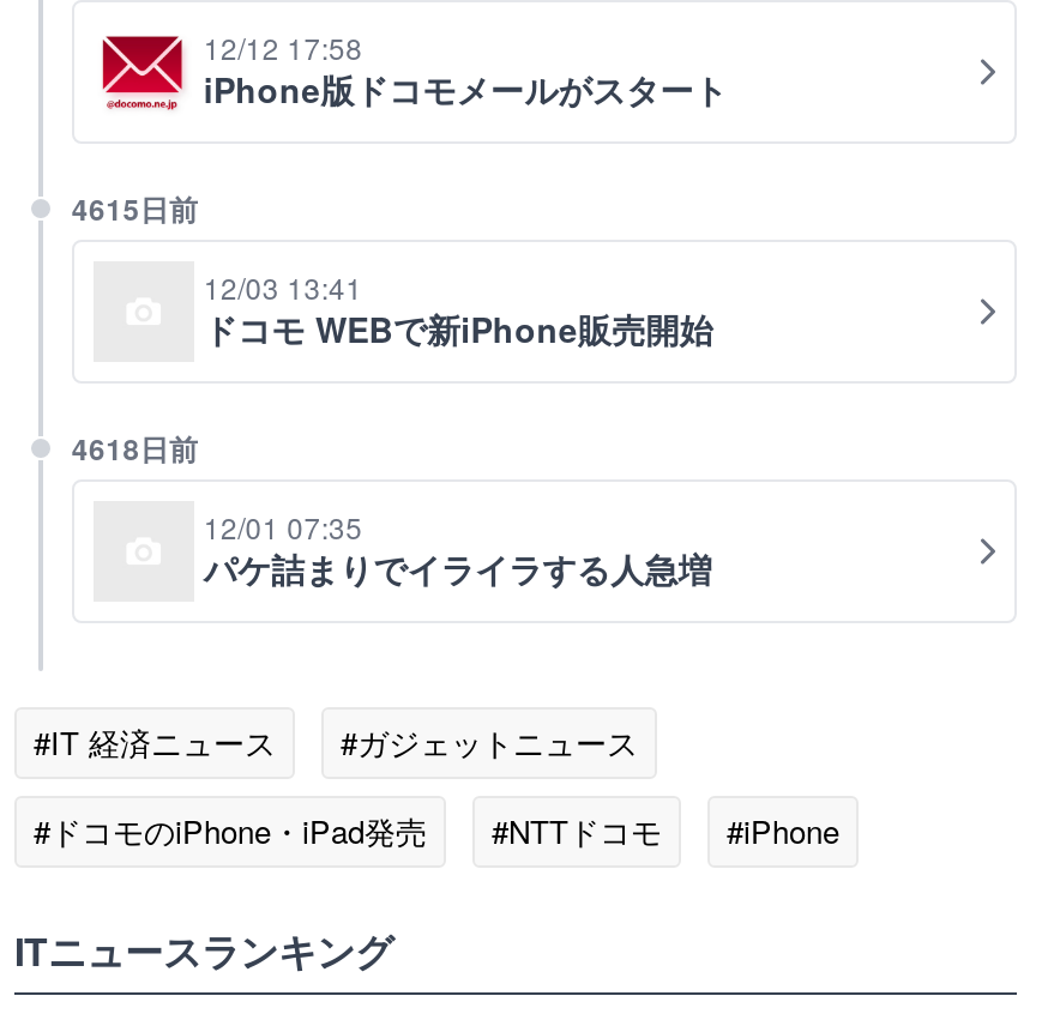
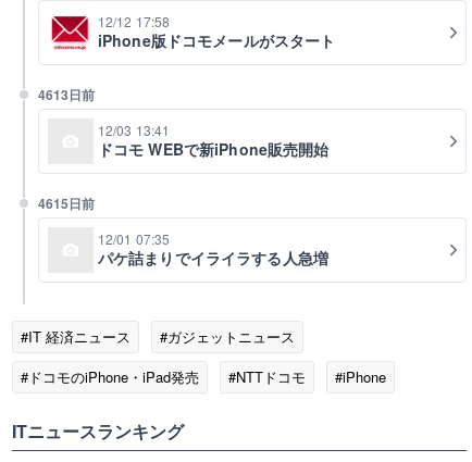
[72,186,198,229] 4615日前 -> [38,84,95,104] 4613日前
[72,426,198,469] 4618日前 -> [38,193,95,213] 4615日前

